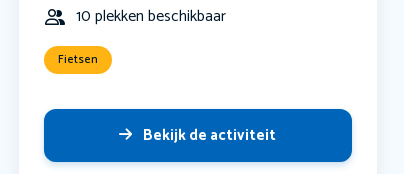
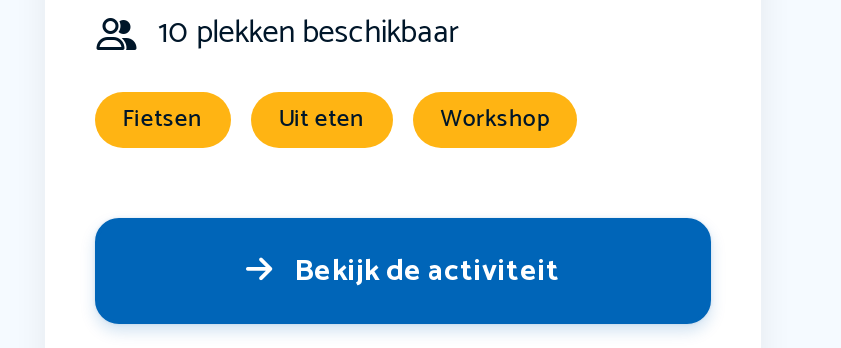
none -> [279,101,549,139] Uit eten | Workshop

